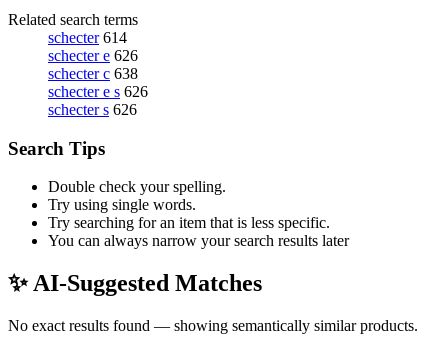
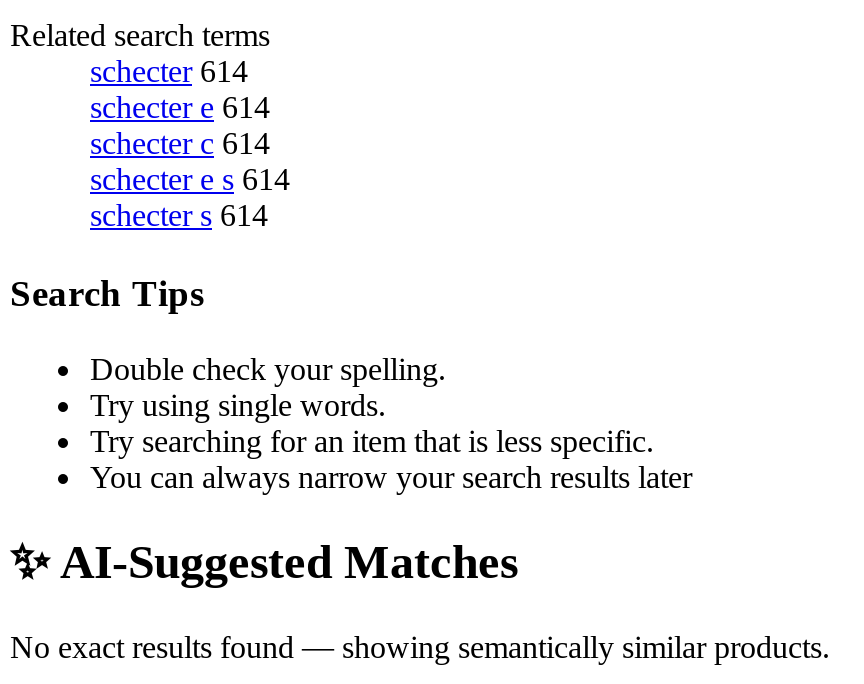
[48,47,138,64] schecter e 626 -> [90,90,270,124] schecter e 614
[48,65,138,82] schecter c 638 -> [90,126,270,160] schecter c 614
[48,83,148,100] schecter e s 626 -> [90,162,290,196] schecter e s 614
[48,101,137,118] schecter s 626 -> [90,198,268,232] schecter s 614

